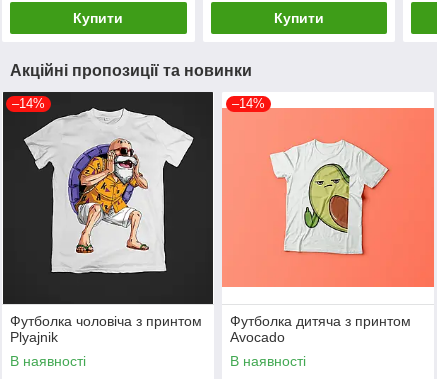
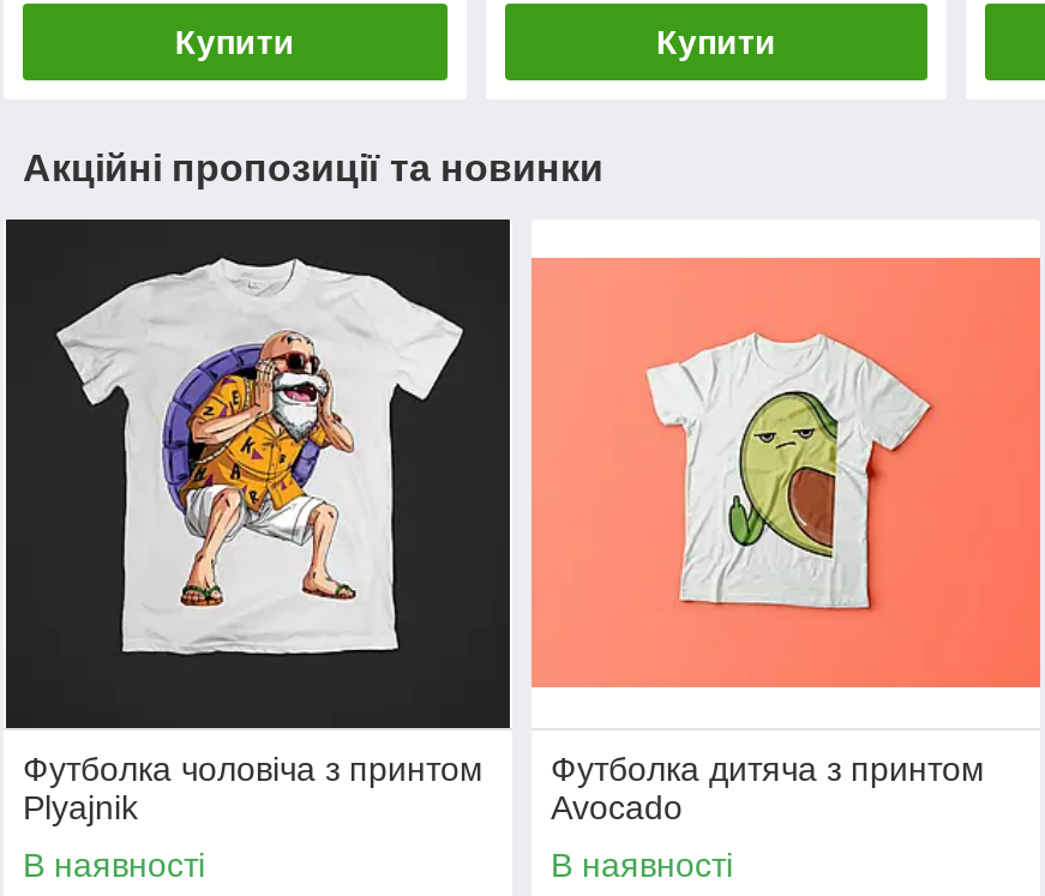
[12,96,45,111] –14% -> none
[232,96,265,111] –14% -> none

